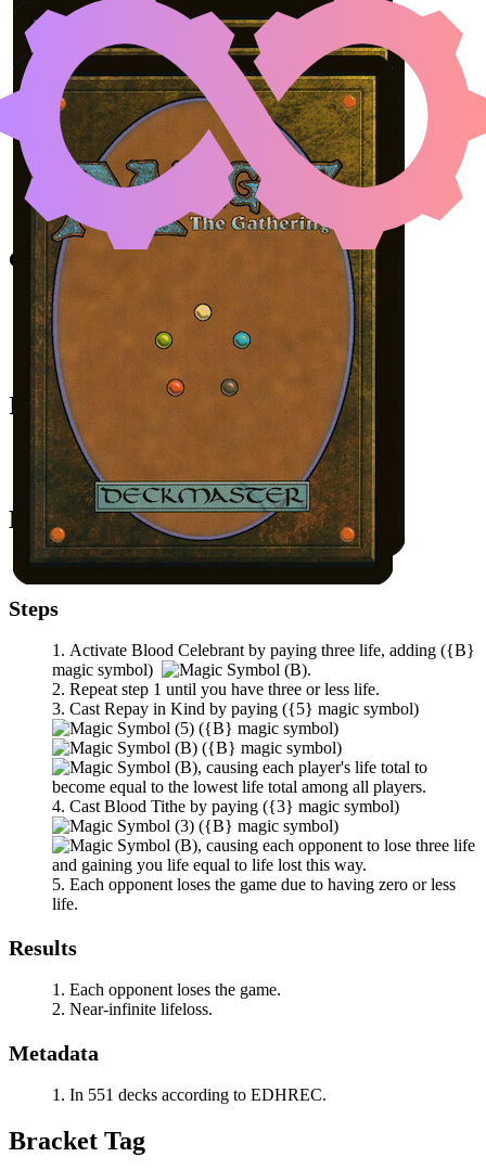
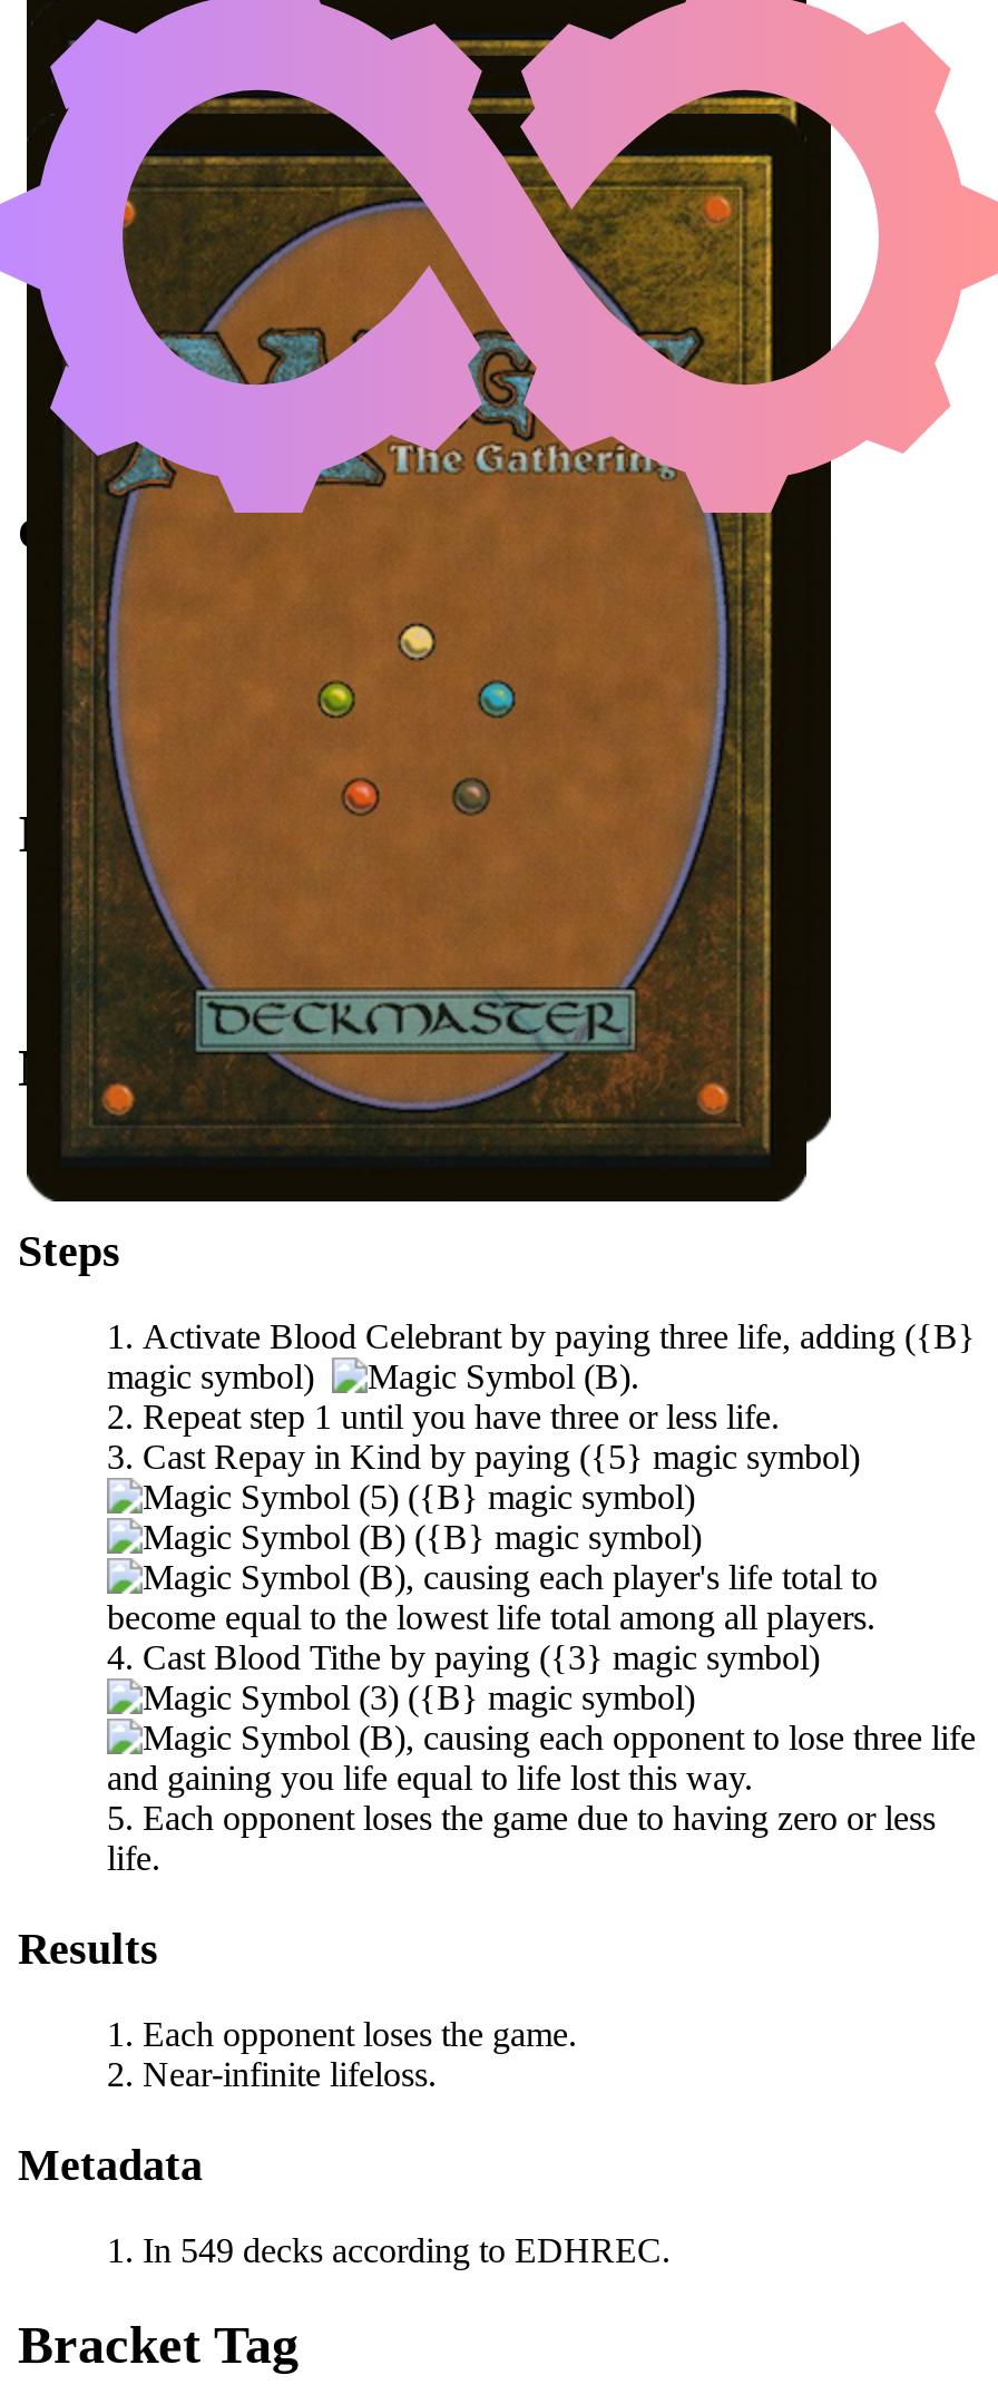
[69,1085,327,1103] In 551 decks according to EDHREC. -> [143,2230,671,2268] In 549 decks according to EDHREC.

